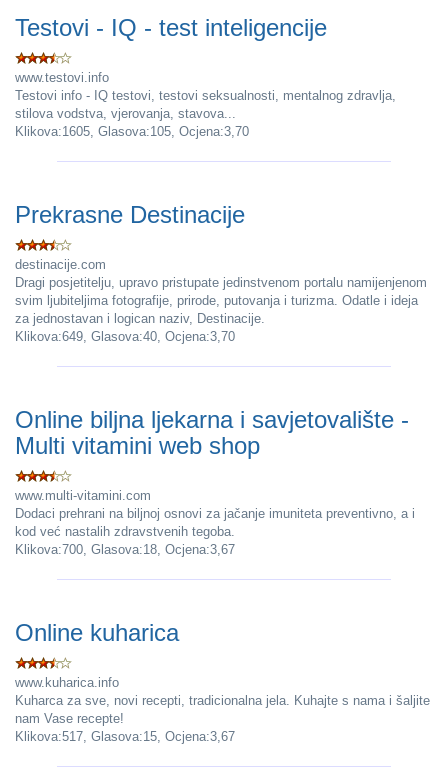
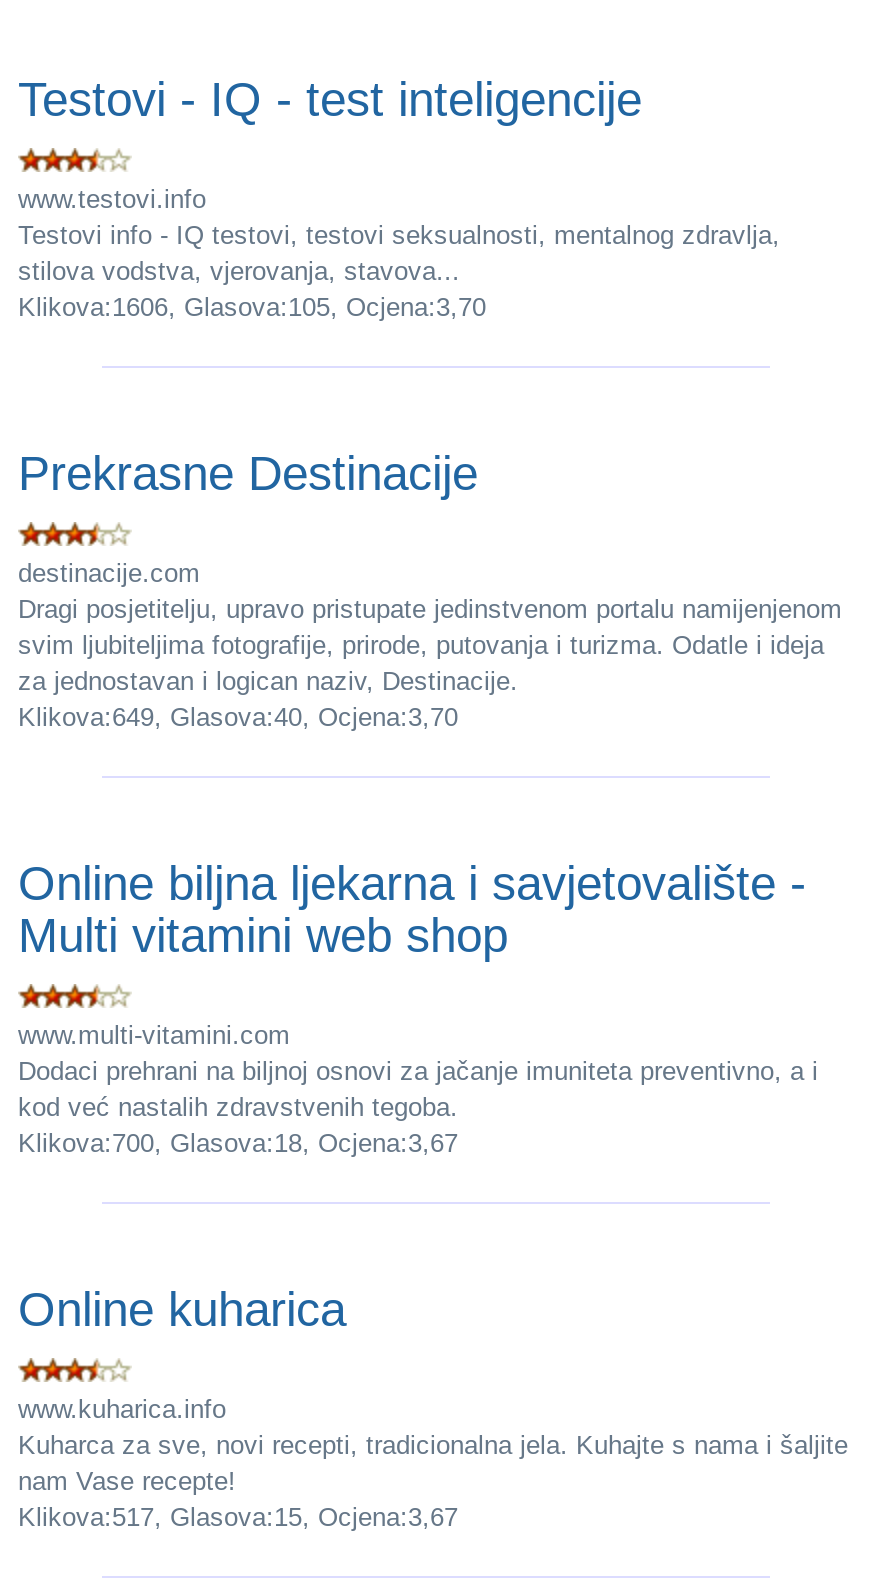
[15,124,249,139] Klikova:1605, Glasova:105, Ocjena:3,70 -> [18,292,486,322] Klikova:1606, Glasova:105, Ocjena:3,70

